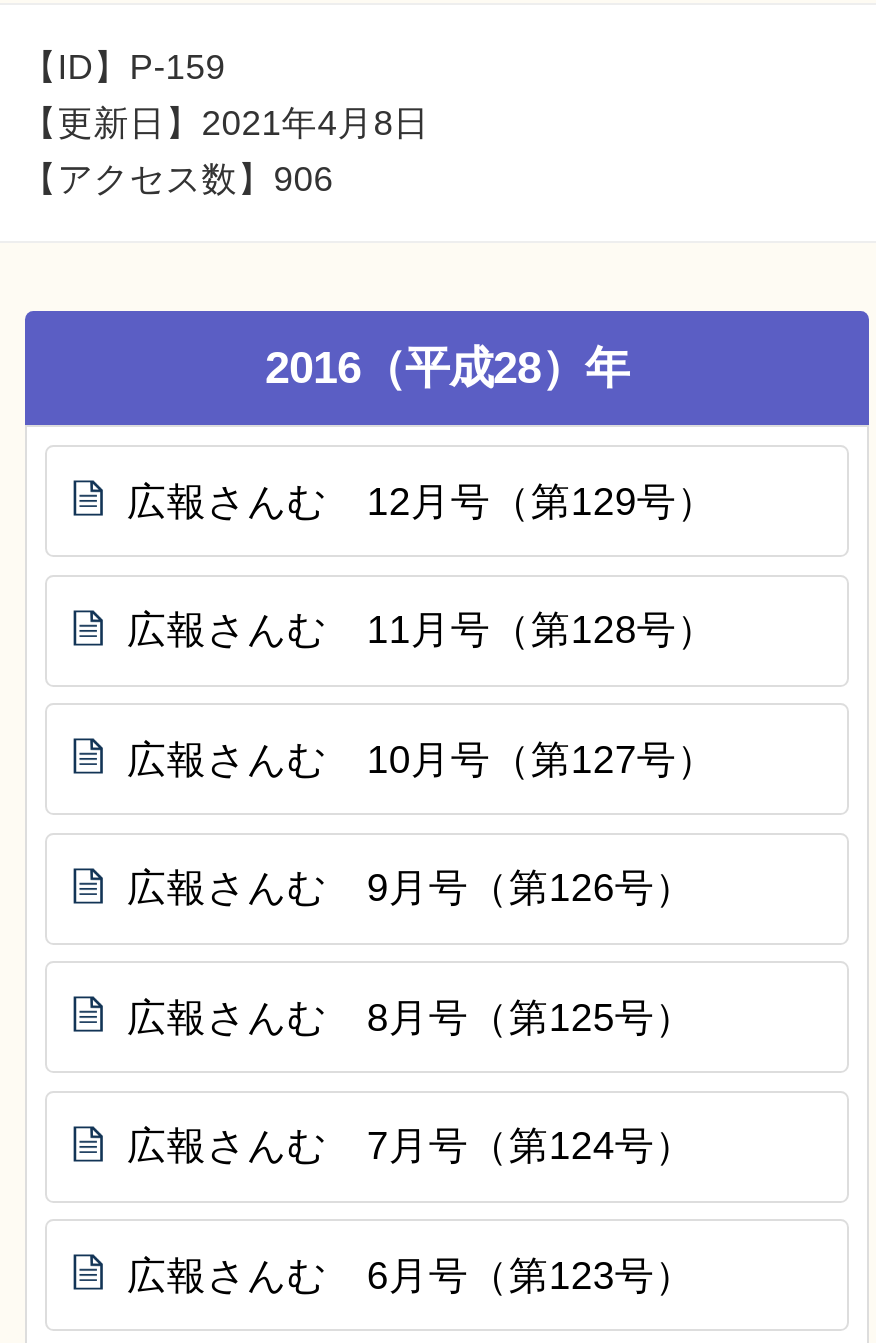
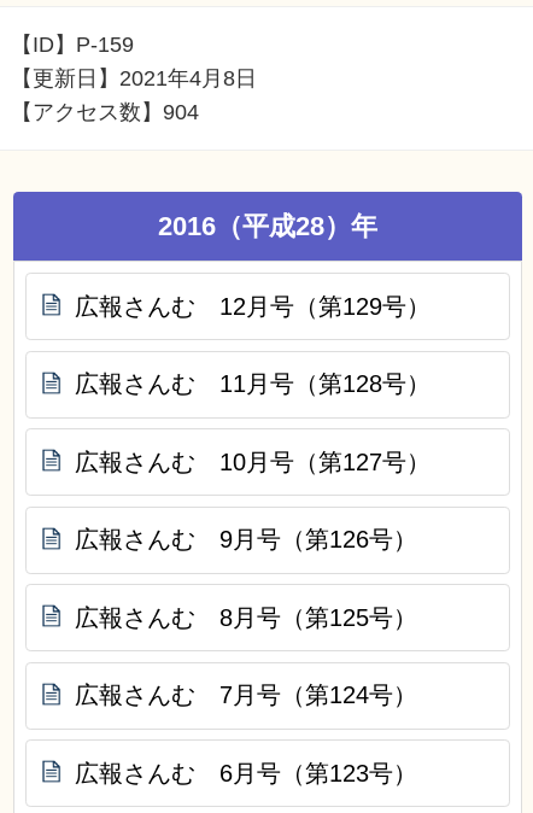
[21,159,333,199] 【アクセス数】906 -> [11,100,199,124] 【アクセス数】904

